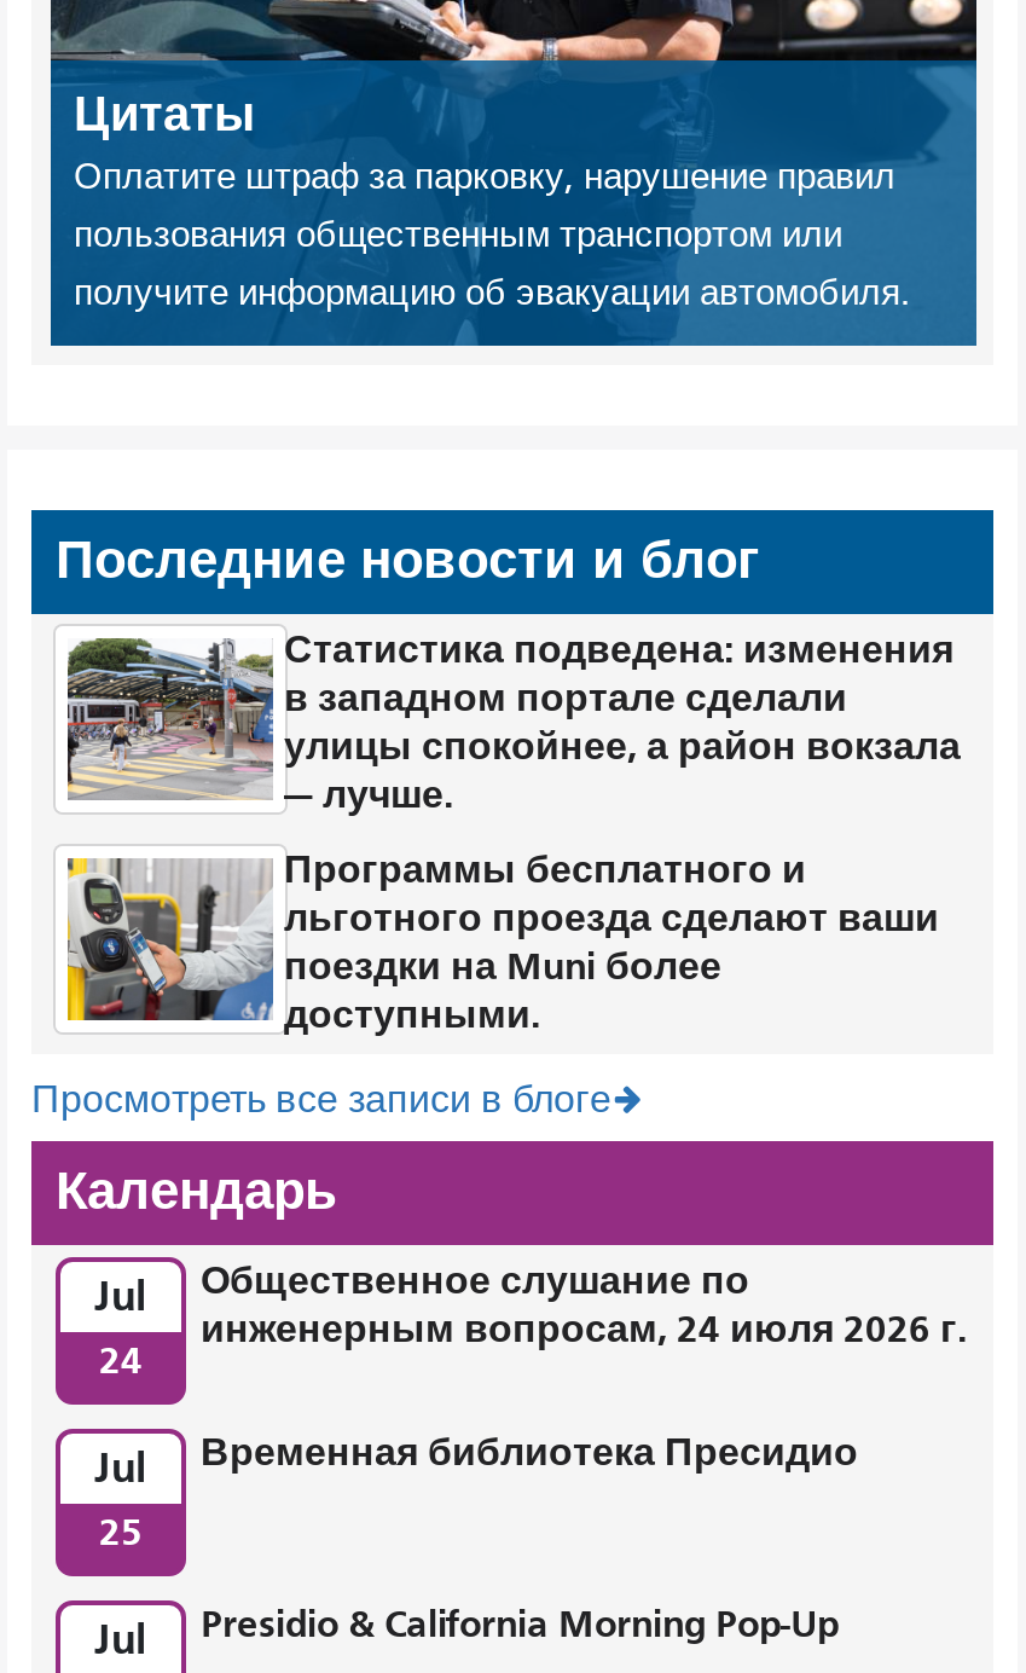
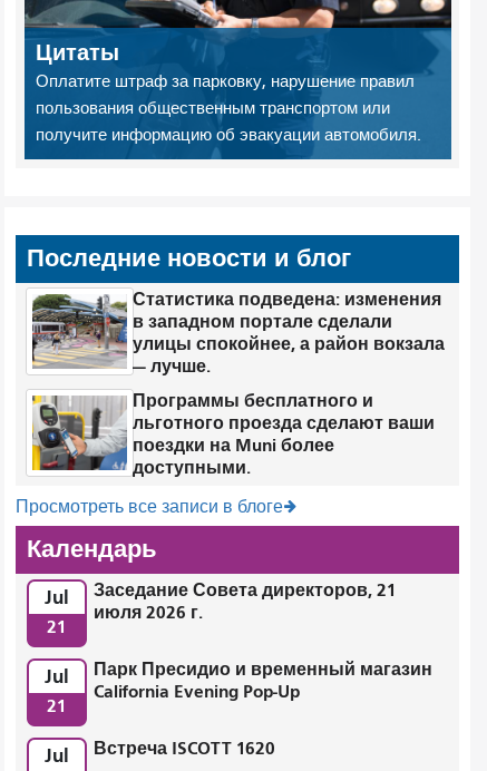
[201,1256,967,1351] Общественное слушание по | инженерным вопросам, 24 июля 2026 г. -> [94,579,397,622] Заседание Совета директоров, 21 | июля 2026 г.
[99,1336,143,1382] 24 -> [47,616,67,637] 21
[201,1428,858,1474] Временная библиотека Пресидио -> [94,658,432,702] Парк Пресидио и временный магазин | California Evening Pop-Up
[99,1508,143,1554] 25 -> [47,695,67,716] 21
[201,1600,839,1646] Presidio & California Morning Pop-Up -> [94,737,275,758] Встреча ISCOTT 1620

